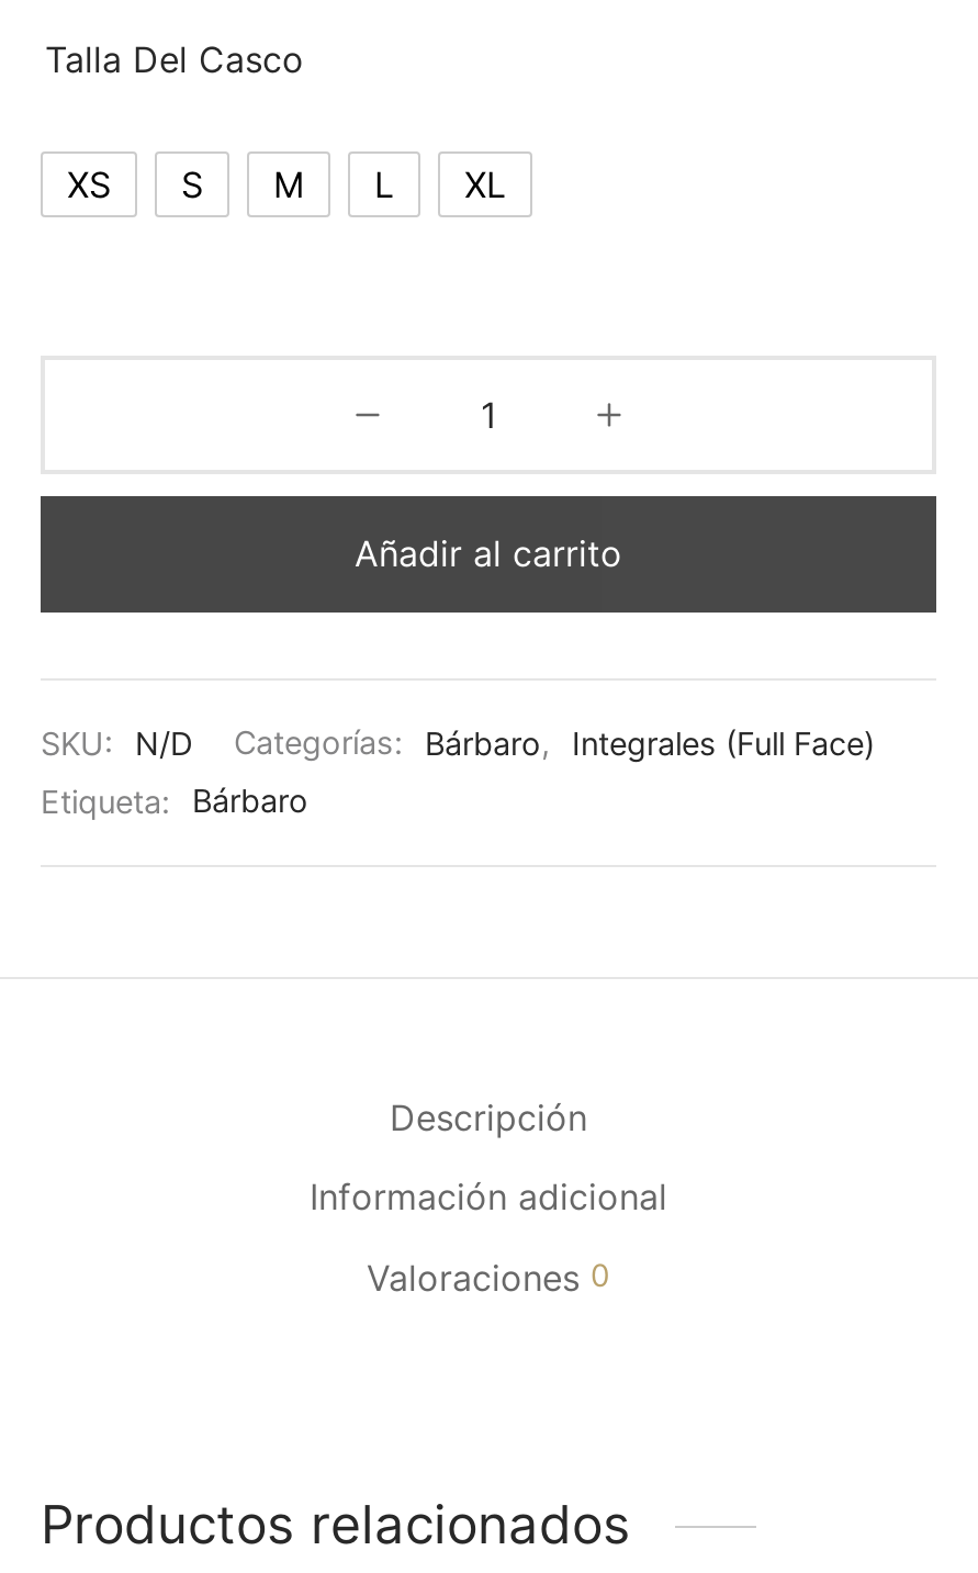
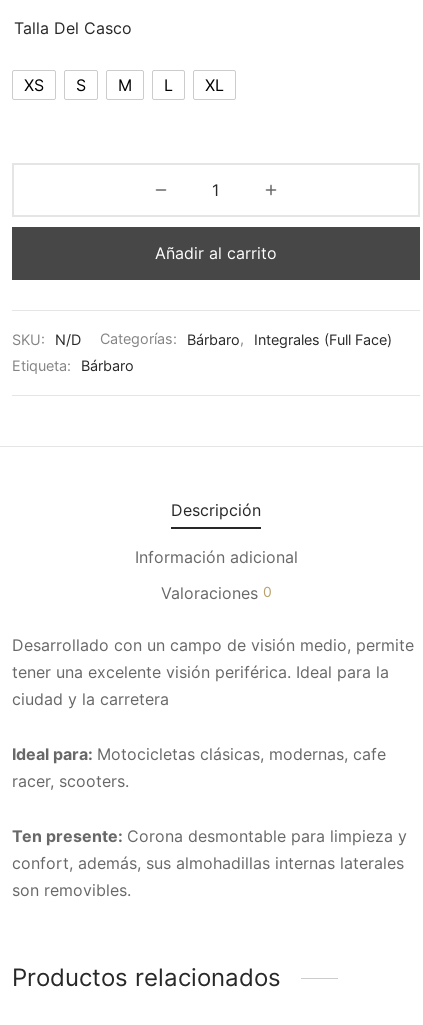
none -> [12,635,414,900] Desarrollado con un campo de visión medio, permite | tener una excelente visión periférica. Ideal para la | ciudad y la carretera | Ideal para: Motocicletas clásicas, modernas, cafe | racer, scooters. | Ten presente: Corona desmontable para limpieza y | confort, además, sus almohadillas internas laterales | son removibles.

